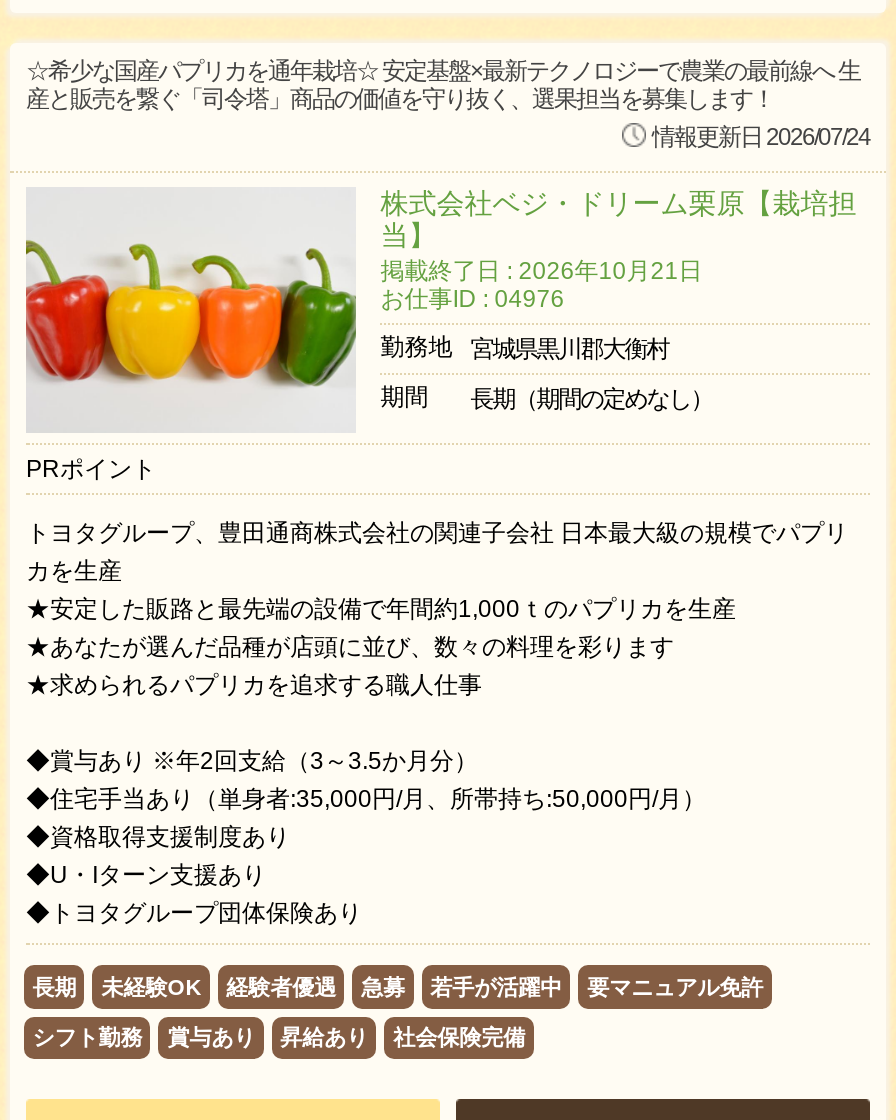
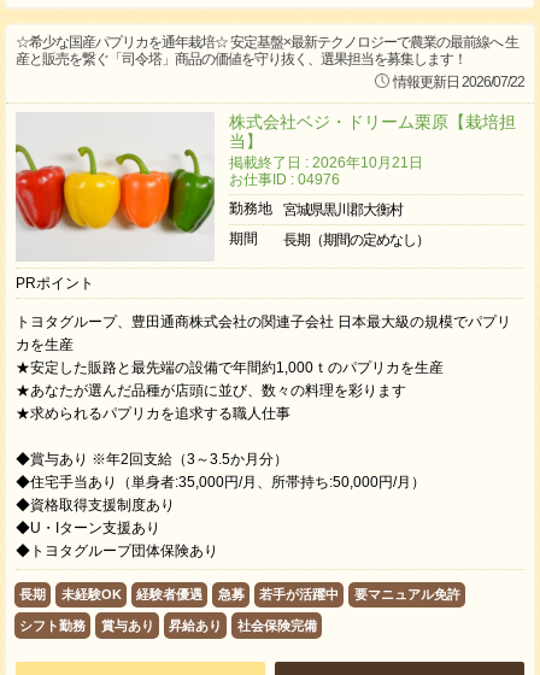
[652,123,870,151] 情報更新日 2026/07/24 -> [393,74,524,91] 情報更新日 2026/07/22

